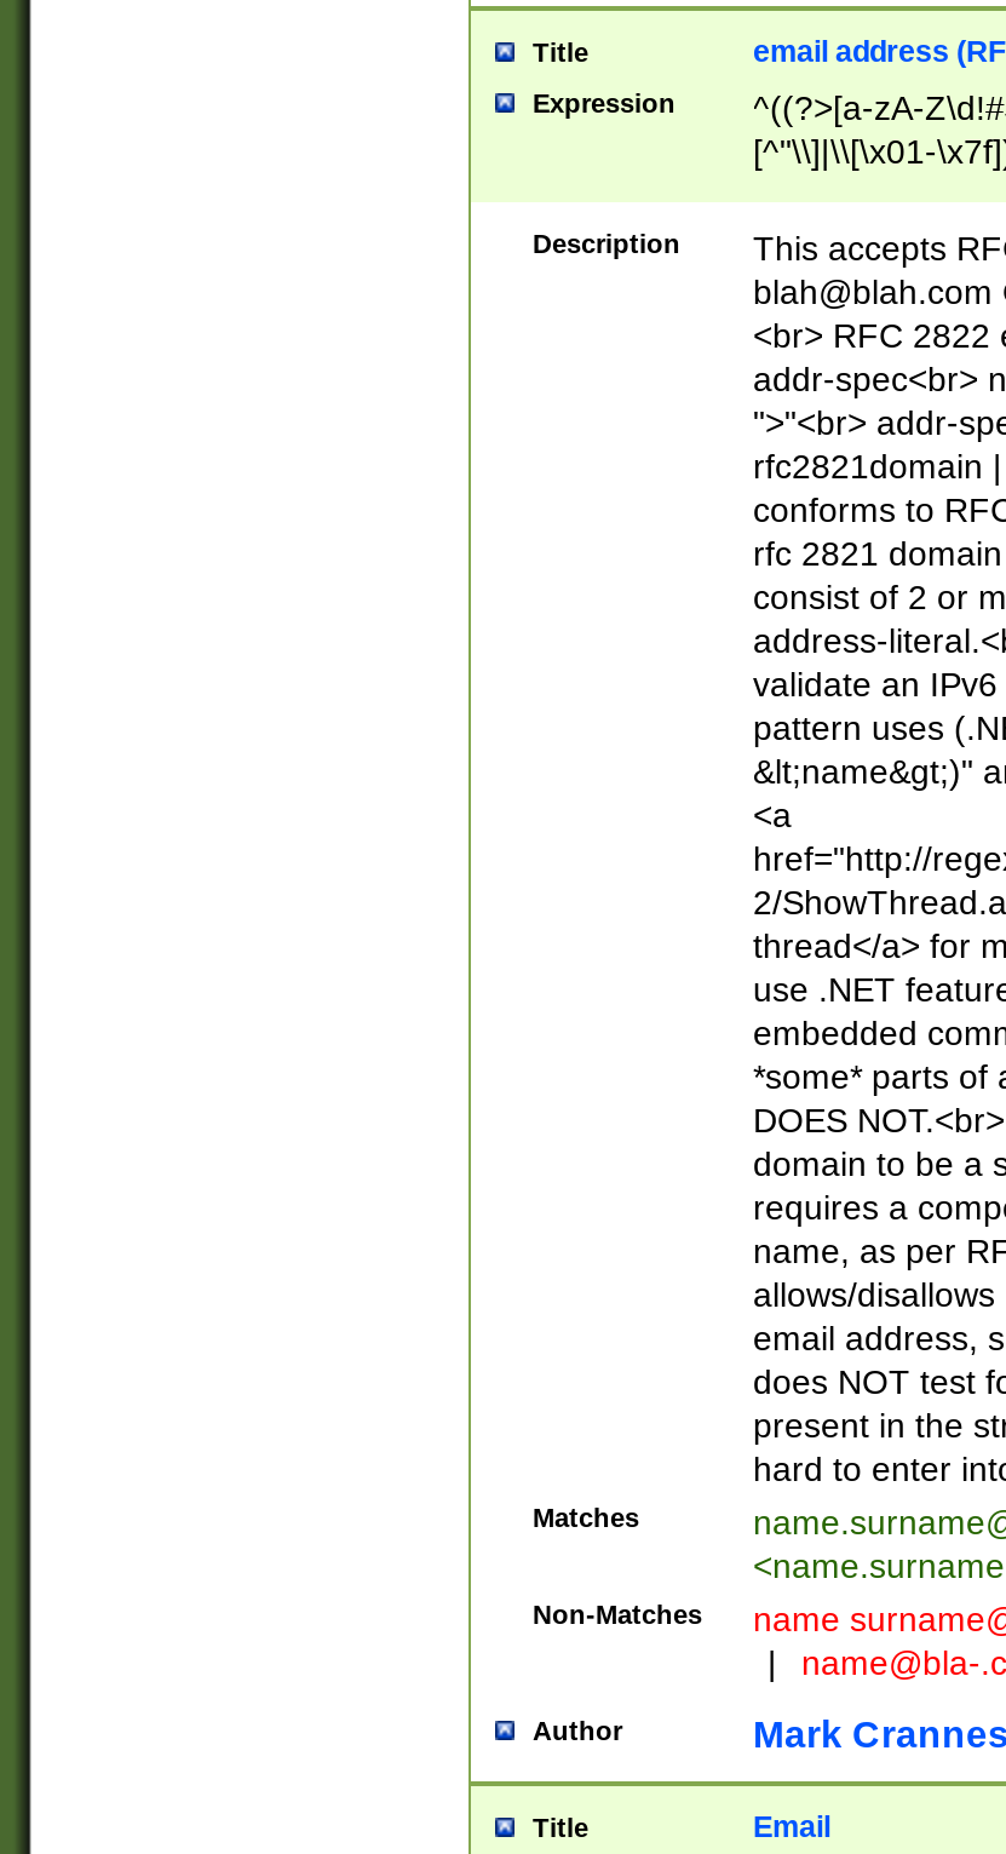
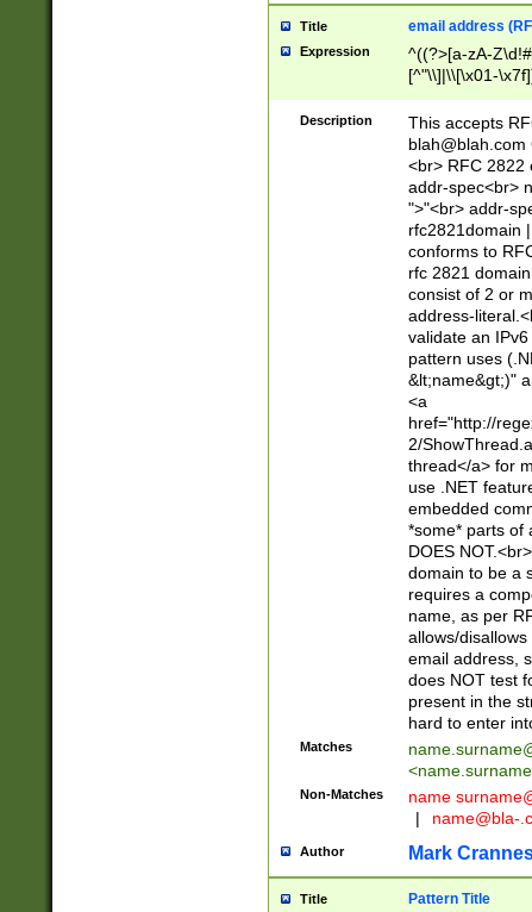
[753,1811,830,1845] Email -> [408,891,490,907] Pattern Title

